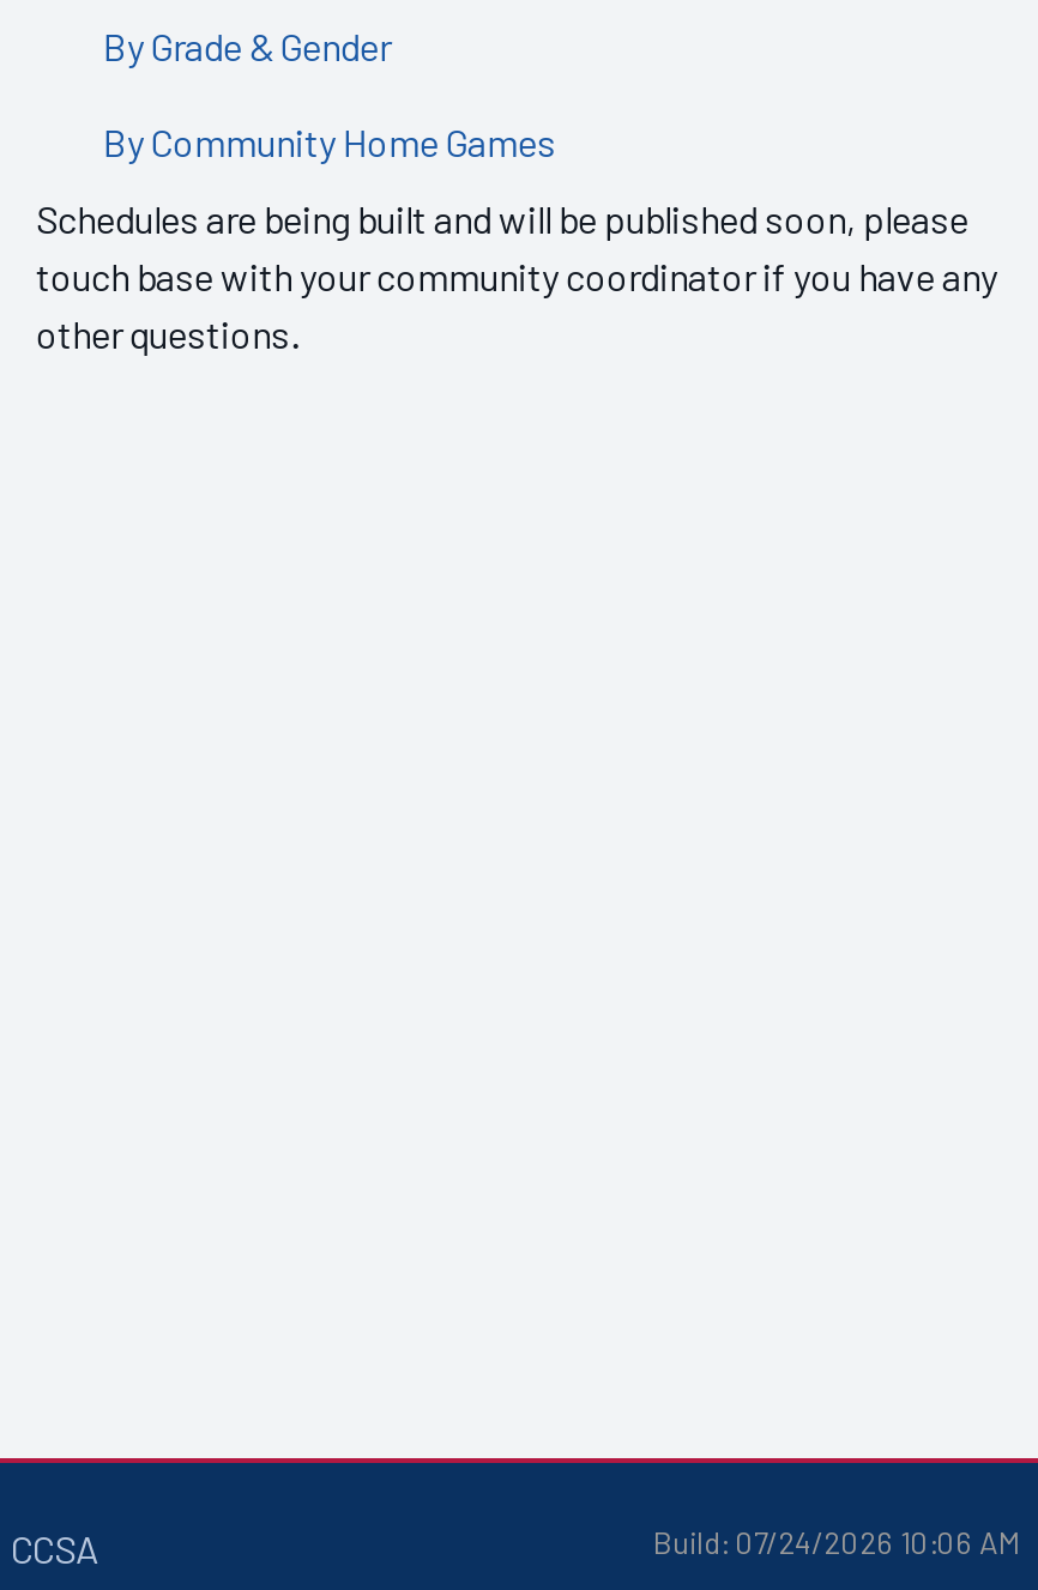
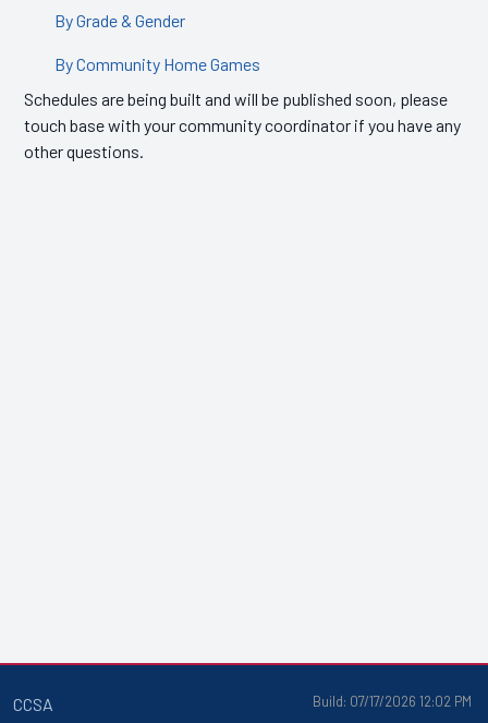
[653,1522,1020,1561] Build: 07/24/2026 10:06 AM -> [313,692,472,710] Build: 07/17/2026 12:02 PM

